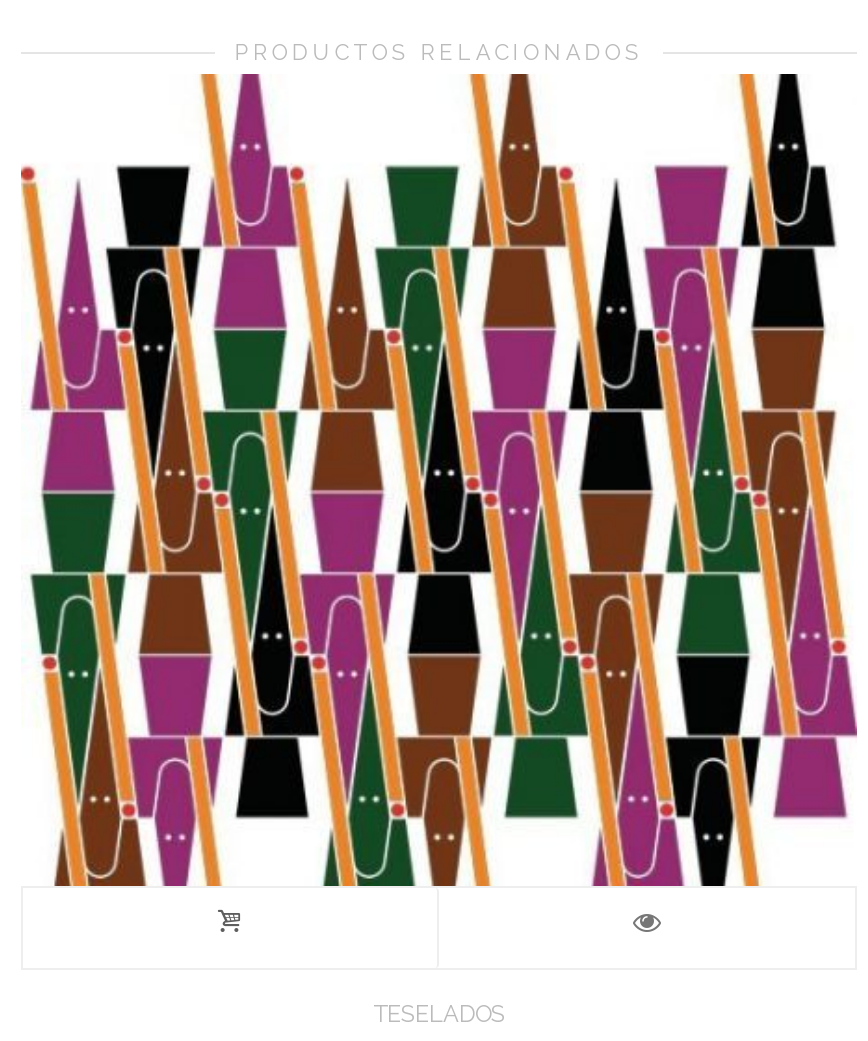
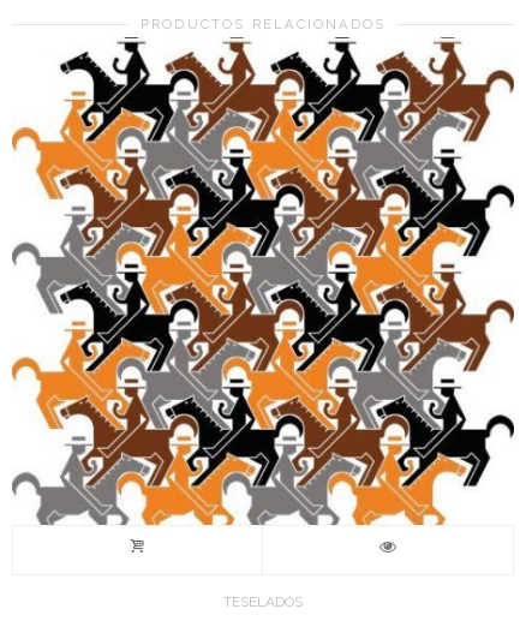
[19,72,859,888] [image] -> [11,36,515,526] [image]

